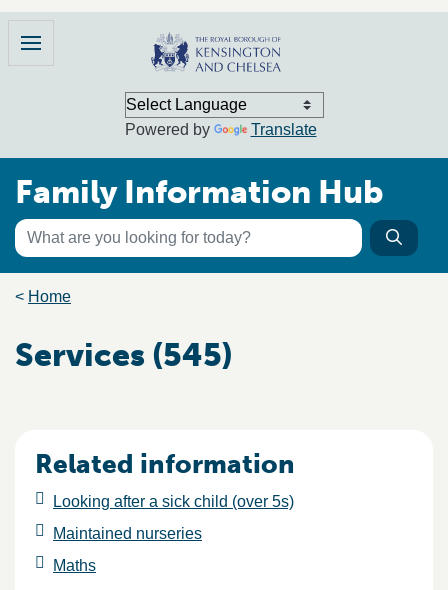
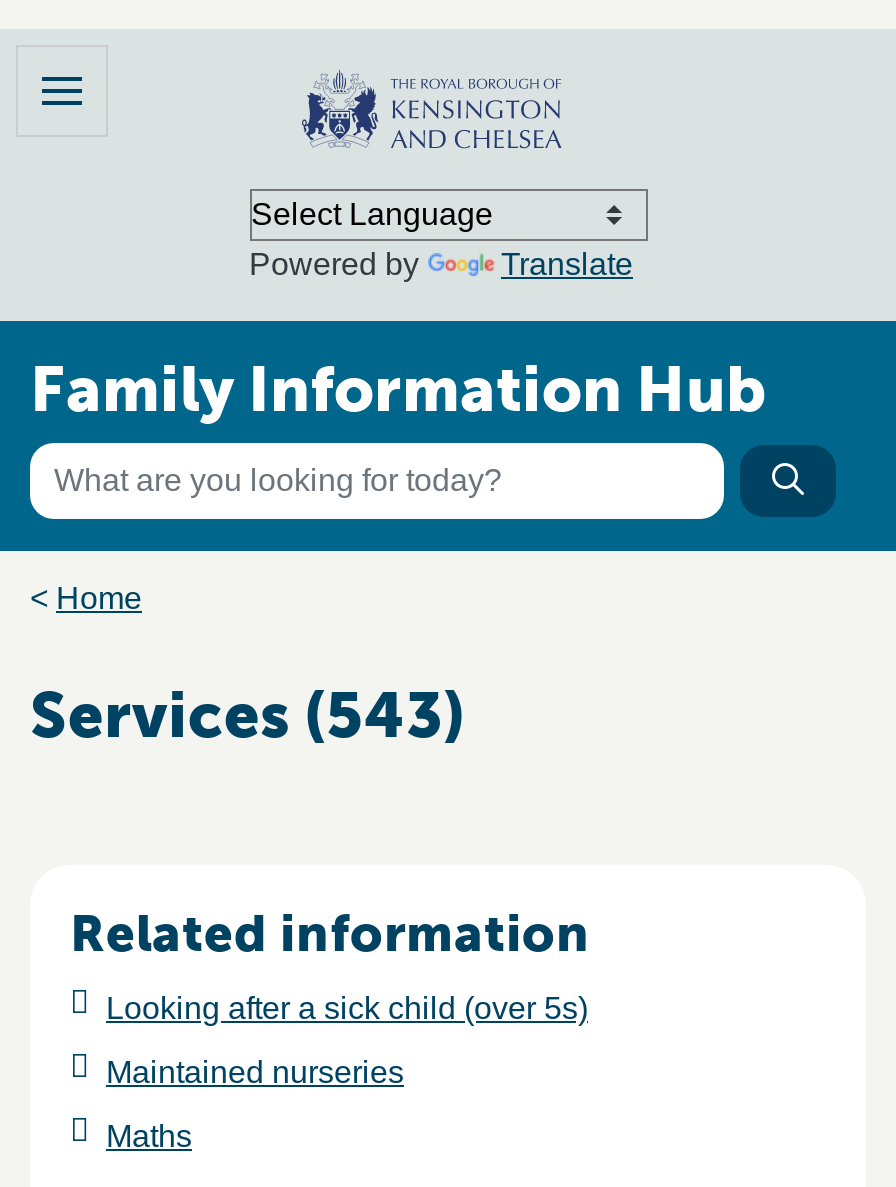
[15,336,233,374] Services (545) -> [30,677,466,753] Services (543)

